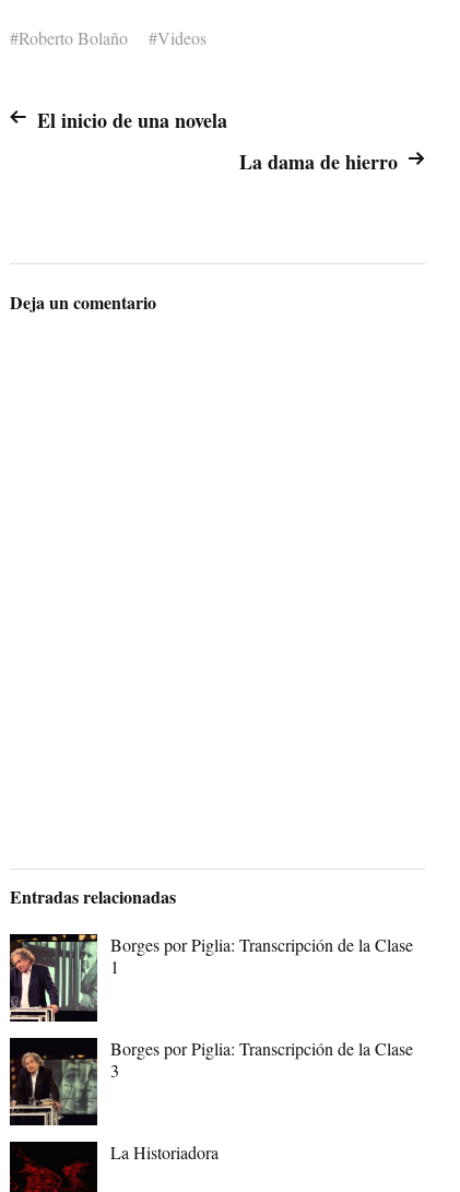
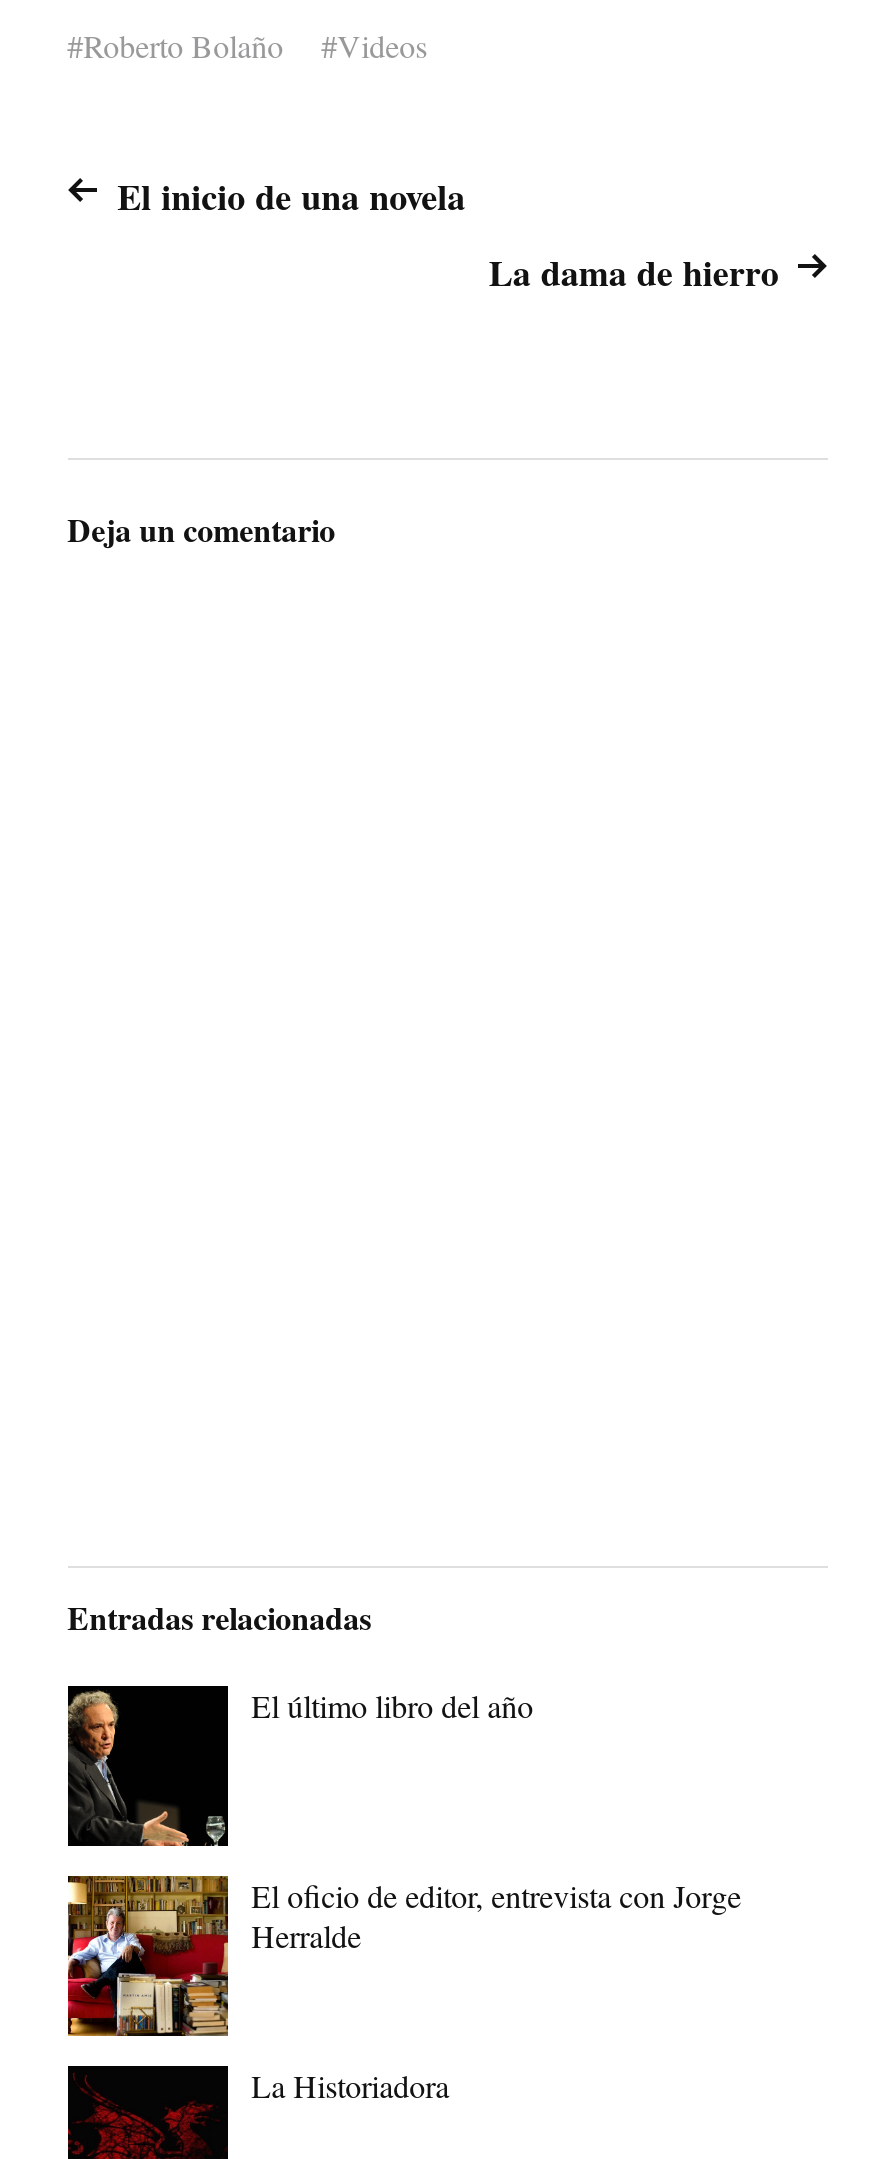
[10,933,413,1023] [image] | Borges por Piglia: Transcripción de la Clase | 1 -> [68,1685,533,1849] [image] | El último libro del año
[9,1037,413,1126] [image] | Borges por Piglia: Transcripción de la Clase | 3 -> [66,1875,741,2039] [image] | El oficio de editor, entrevista con Jorge | Herralde

